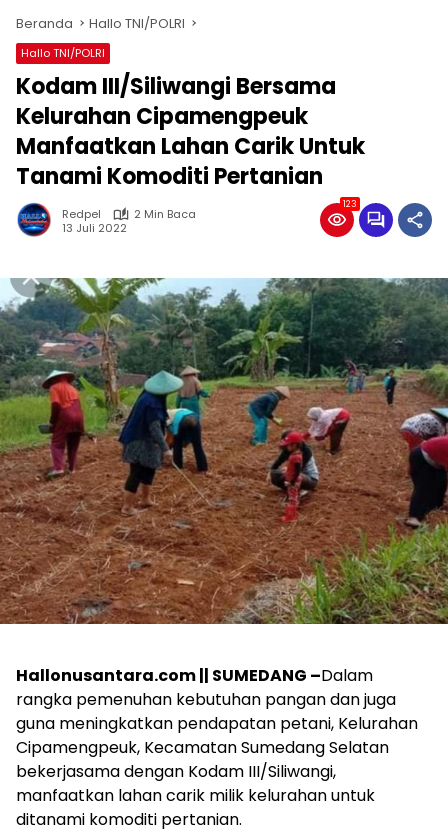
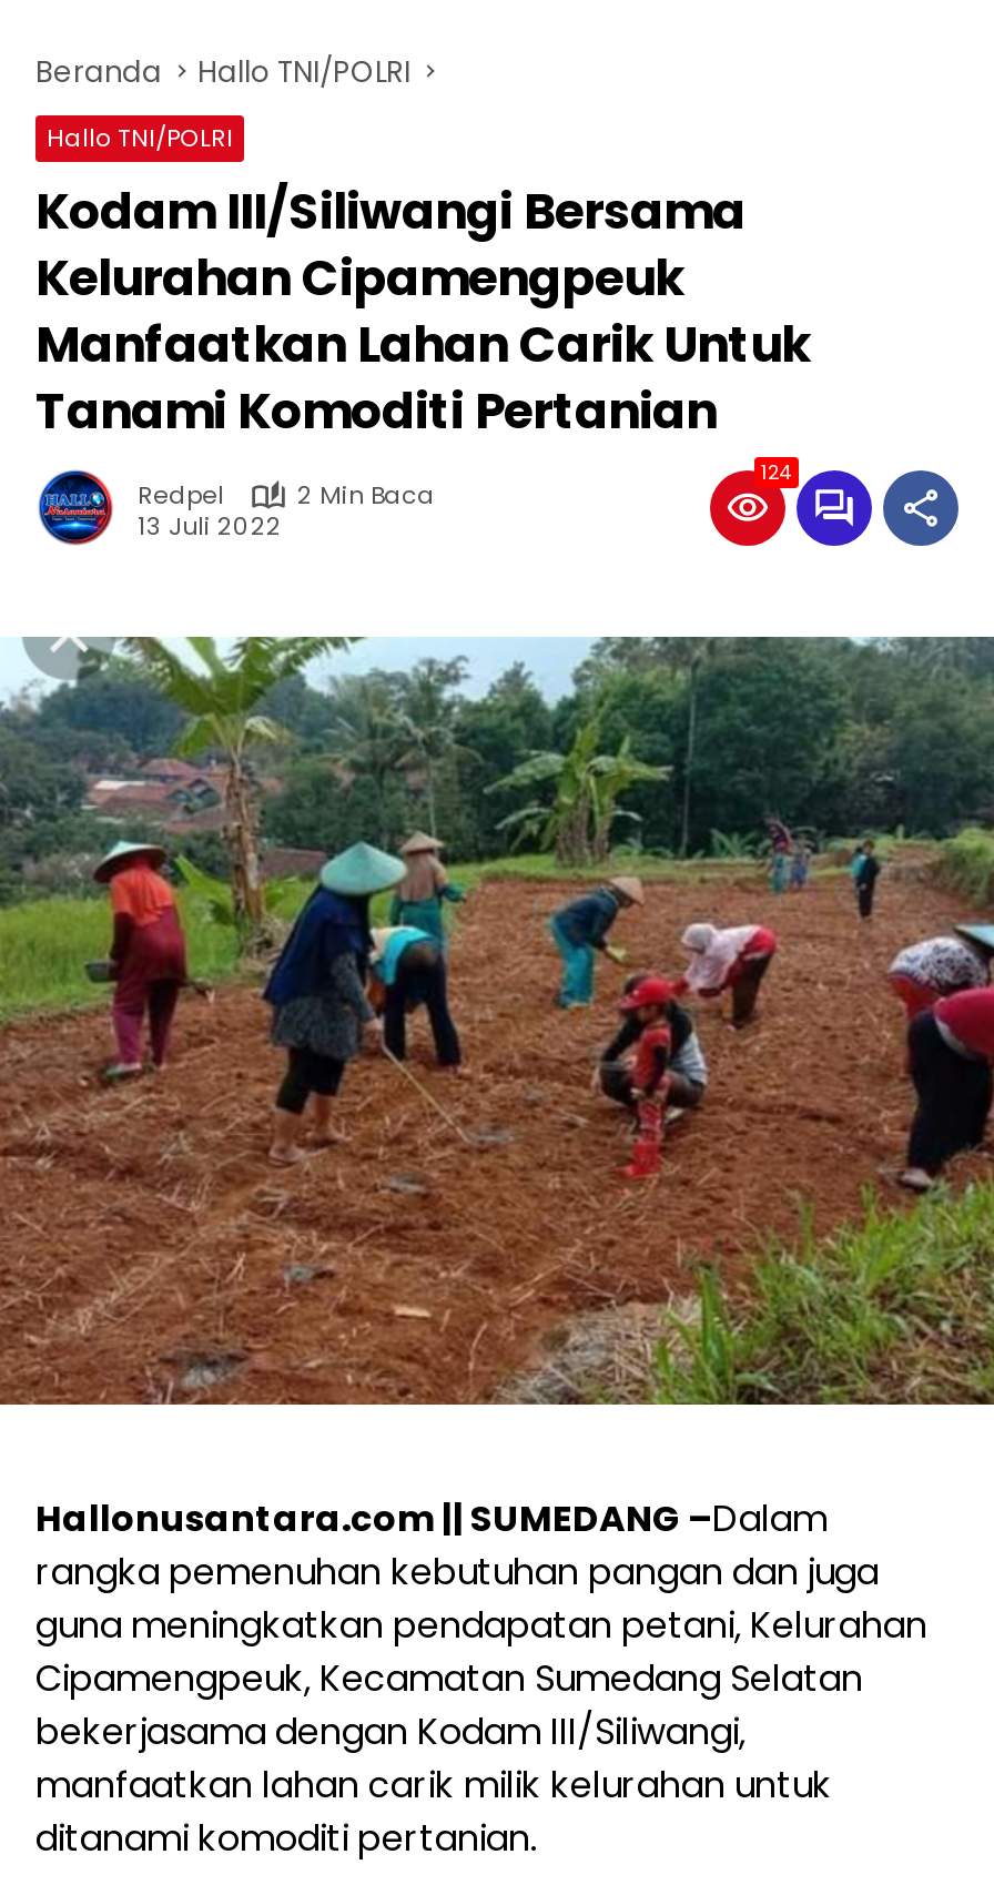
[343,198,357,210] 123 -> [761,459,792,486] 124

